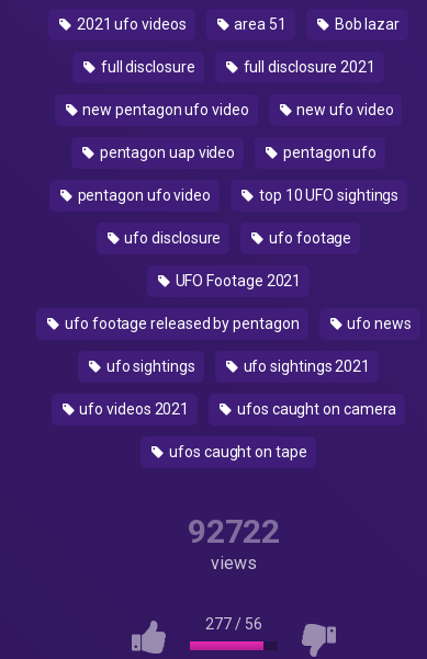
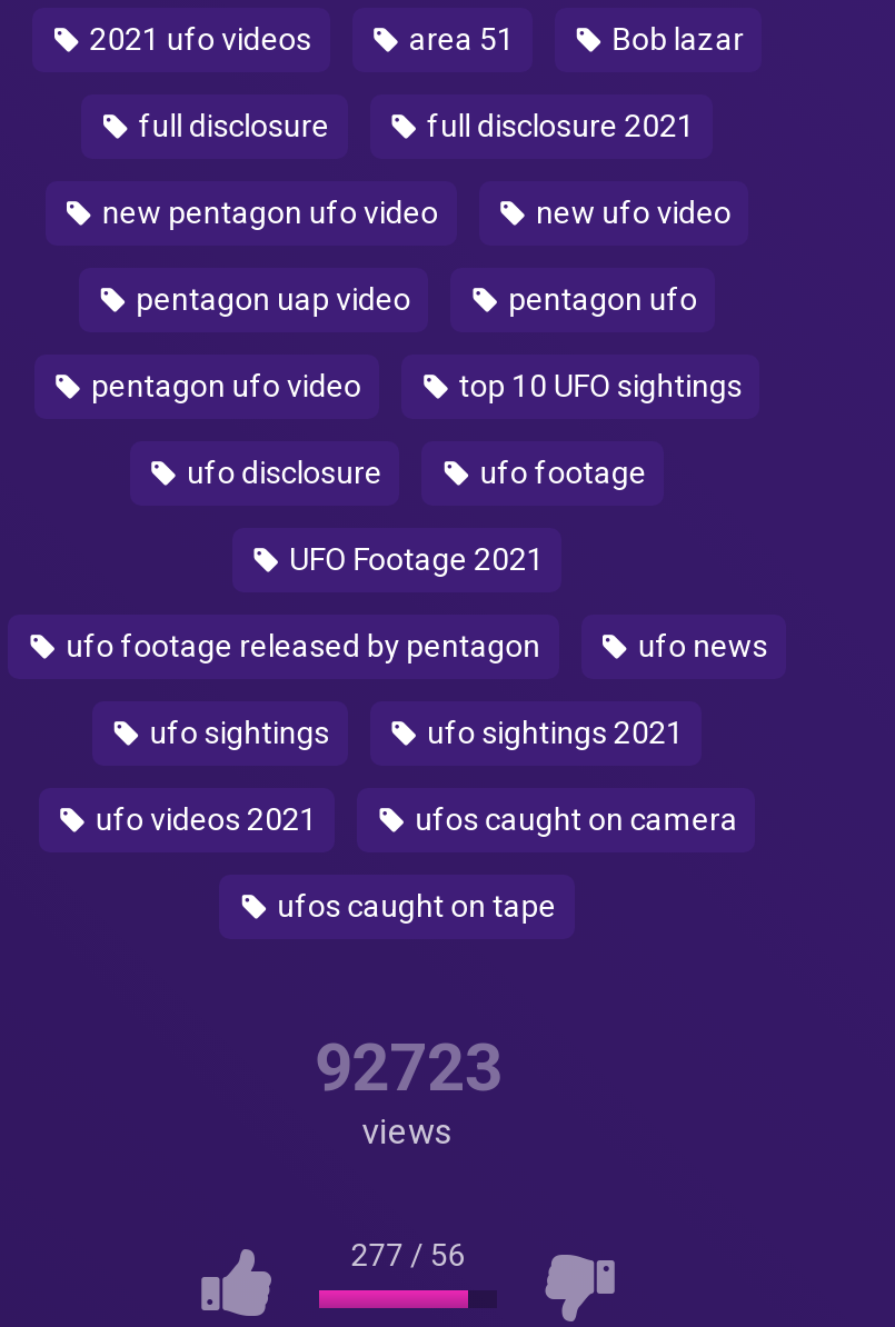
[187,512,280,550] 92722 -> [314,1028,502,1106] 92723

